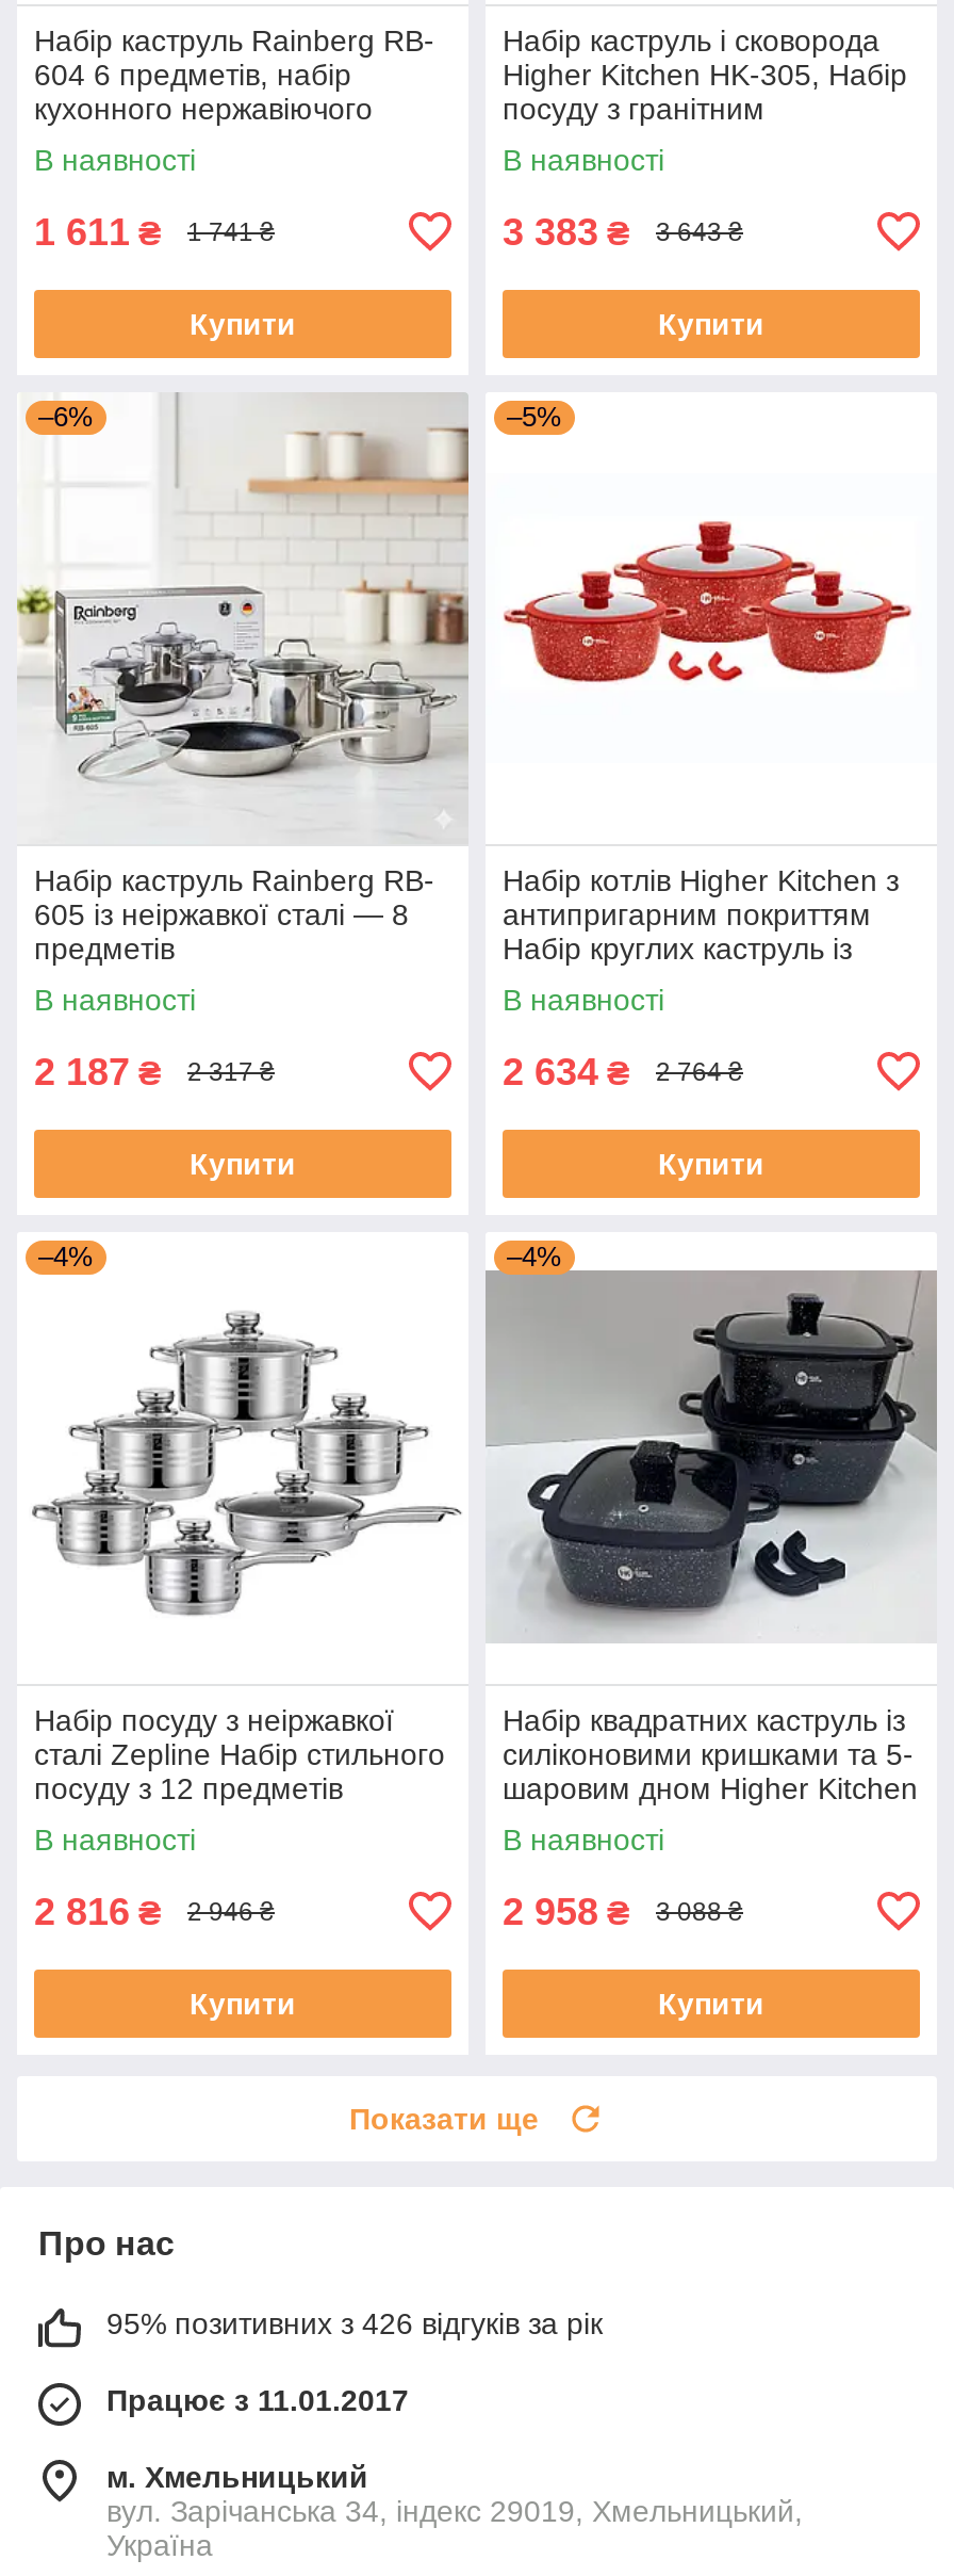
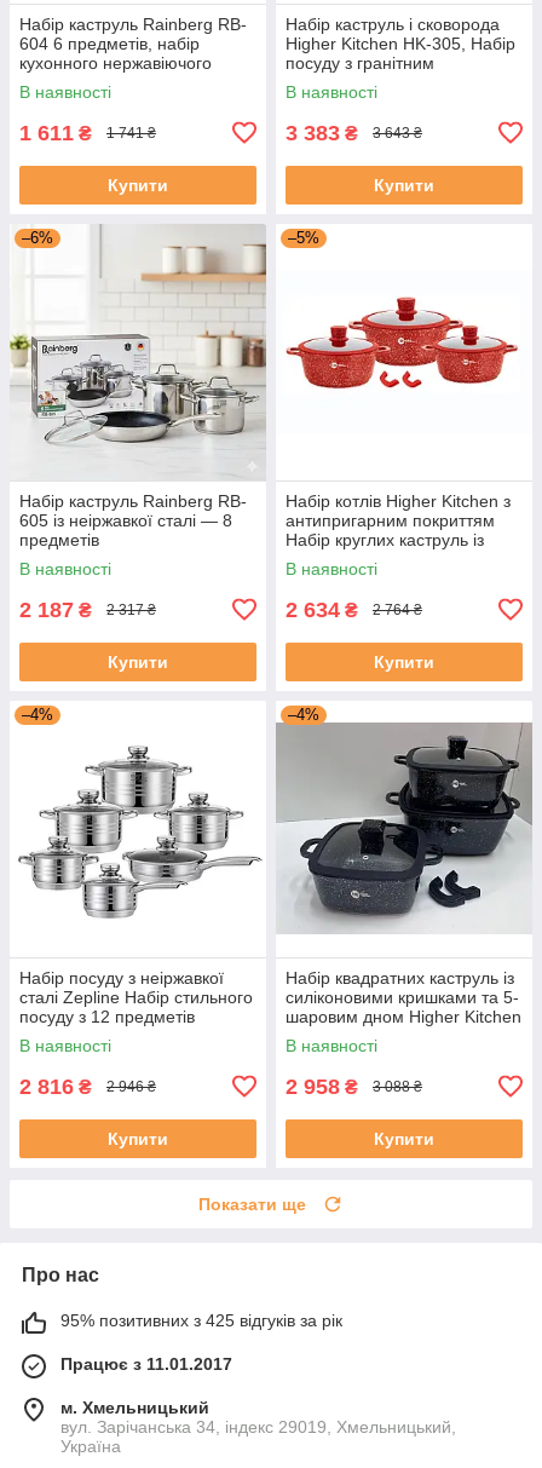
[106,2306,603,2340] 95% позитивних з 426 відгуків за рік -> [60,1310,342,1330] 95% позитивних з 425 відгуків за рік

